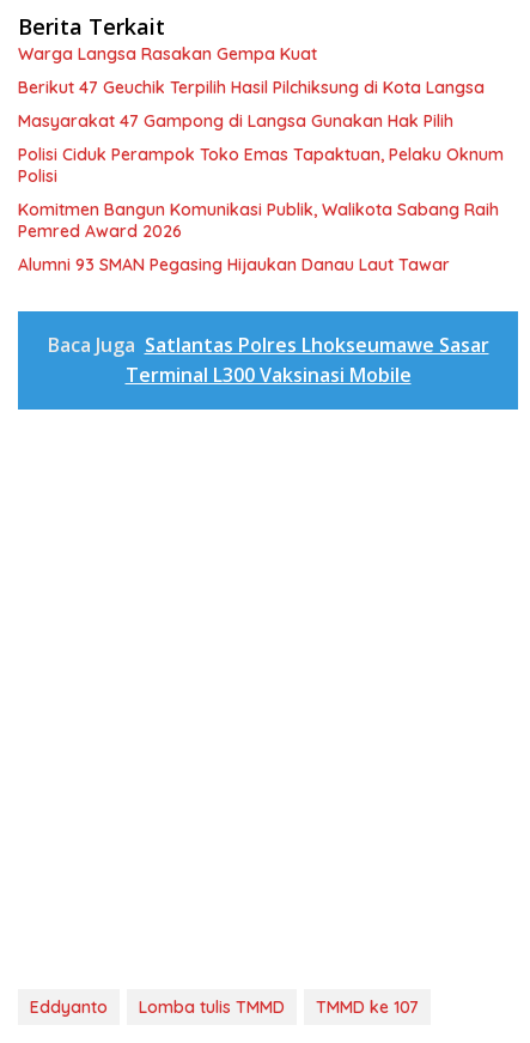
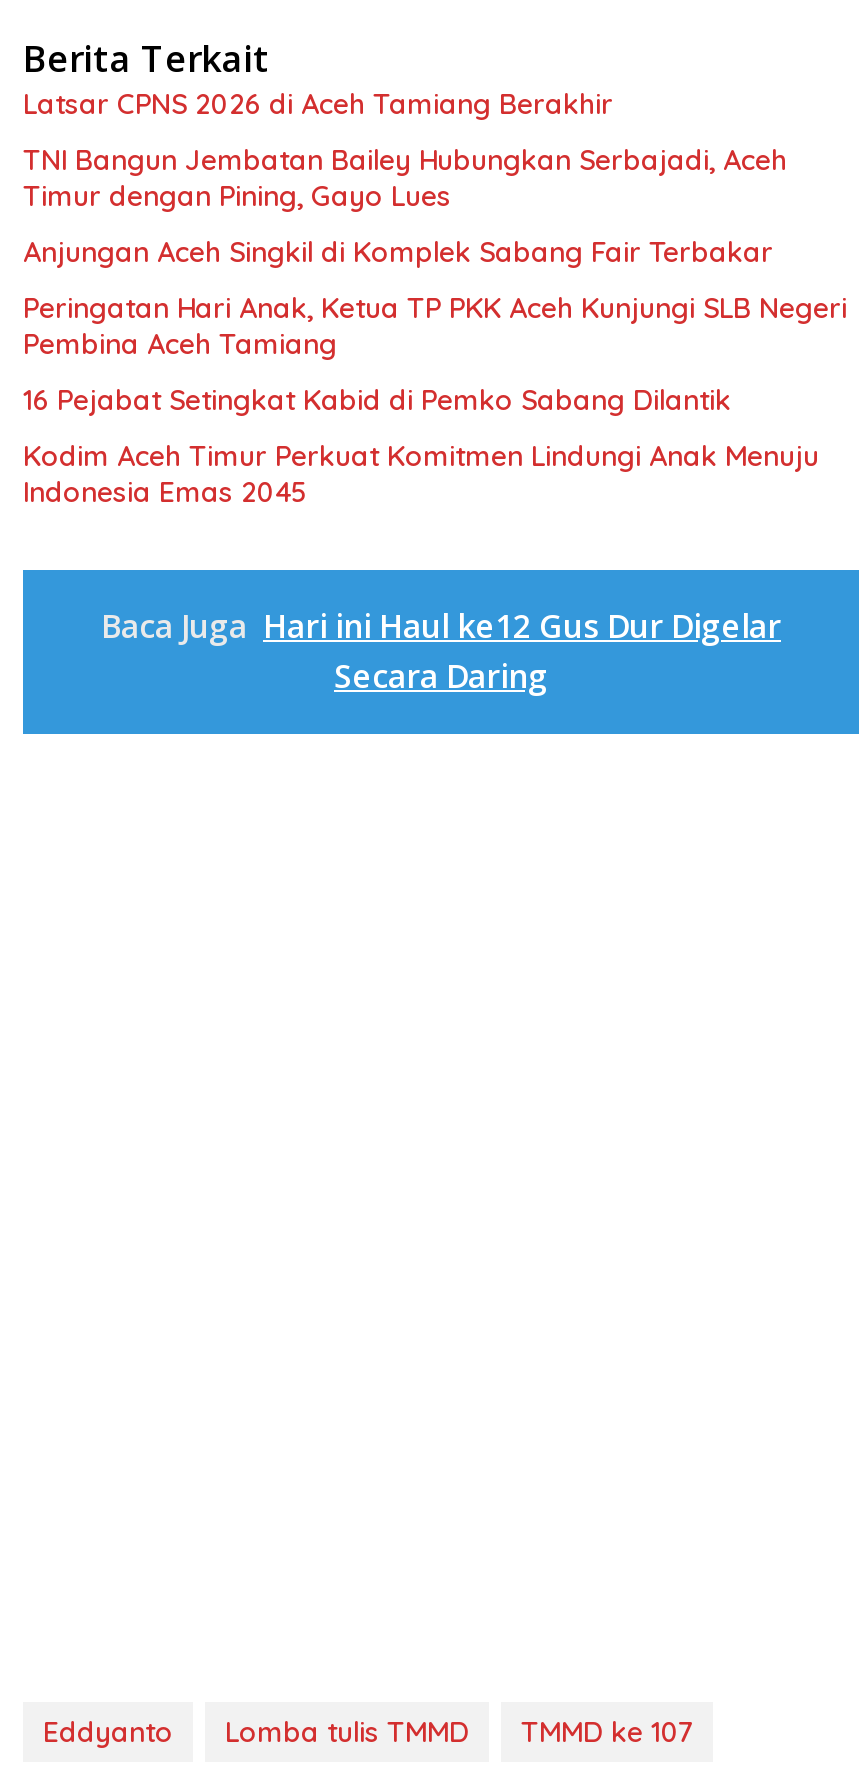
[18,43,317,64] Warga Langsa Rasakan Gempa Kuat -> [23,85,613,121] Latsar CPNS 2026 di Aceh Tamiang Berakhir
[18,76,485,98] Berikut 47 Geuchik Terpilih Hasil Pilchiksung di Kota Langsa -> [23,141,787,213] TNI Bangun Jembatan Bailey Hubungkan Serbajadi, Aceh | Timur dengan Pining, Gayo Lues
[18,110,453,131] Masyarakat 47 Gampong di Langsa Gunakan Hak Pilih -> [23,233,773,269] Anjungan Aceh Singkil di Komplek Sabang Fair Terbakar
[18,143,504,186] Polisi Ciduk Perampok Toko Emas Tapaktuan, Pelaku Oknum | Polisi -> [23,289,847,361] Peringatan Hari Anak, Ketua TP PKK Aceh Kunjungi SLB Negeri | Pembina Aceh Tamiang
[18,198,499,242] Komitmen Bangun Komunikasi Publik, Walikota Sabang Raih | Pemred Award 2026 -> [23,381,731,417] 16 Pejabat Setingkat Kabid di Pemko Sabang Dilantik
[18,254,450,275] Alumni 93 SMAN Pegasing Hijaukan Danau Laut Tawar -> [23,437,819,509] Kodim Aceh Timur Perkuat Komitmen Lindungi Anak Menuju | Indonesia Emas 2045
[47,331,489,388] Baca Juga Satlantas Polres Lhokseumawe Sasar | Terminal L300 Vaksinasi Mobile -> [101,603,781,697] Baca Juga Hari ini Haul ke12 Gus Dur Digelar | Secara Daring

